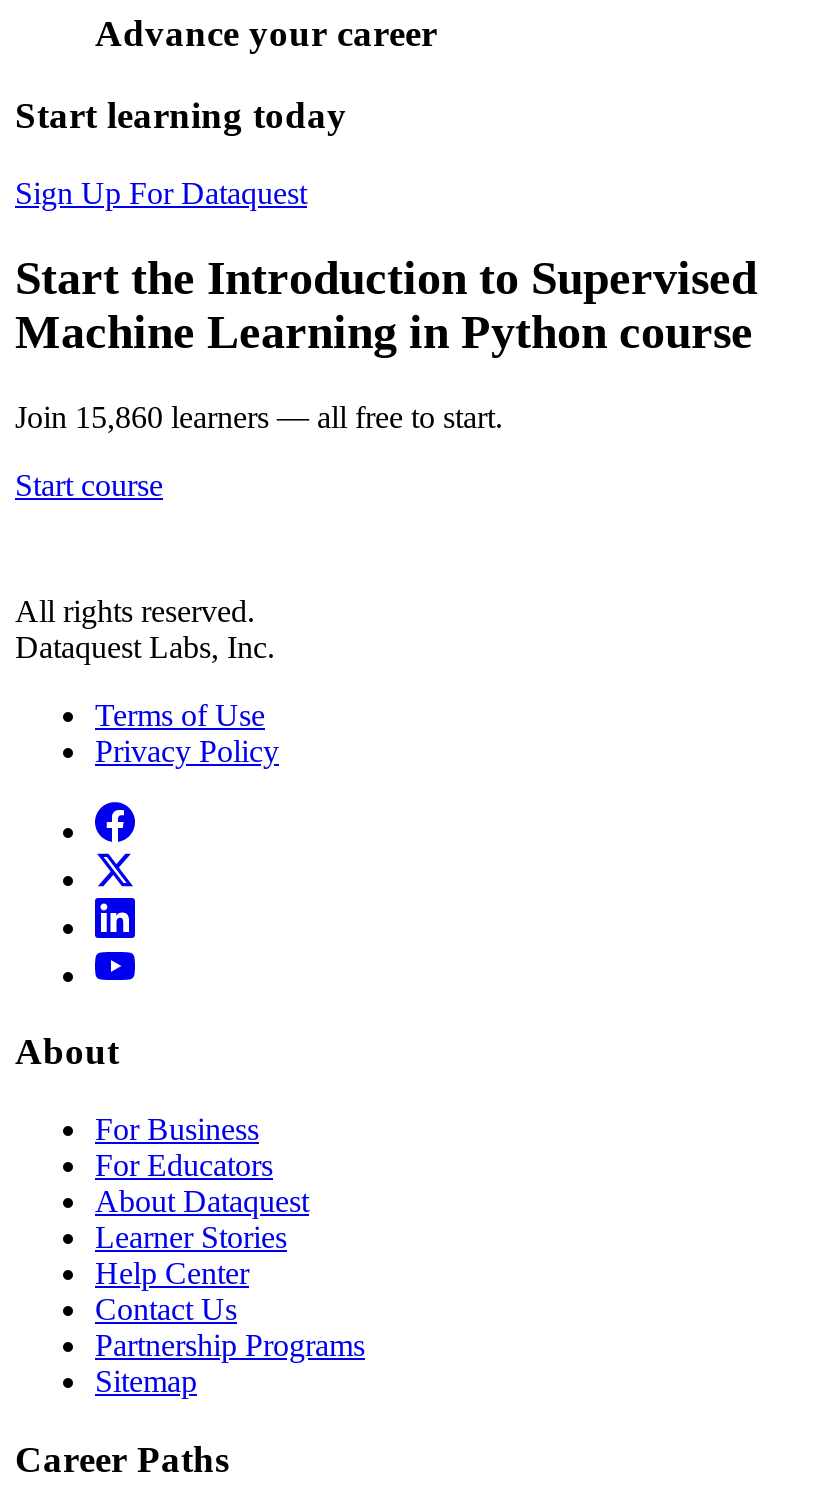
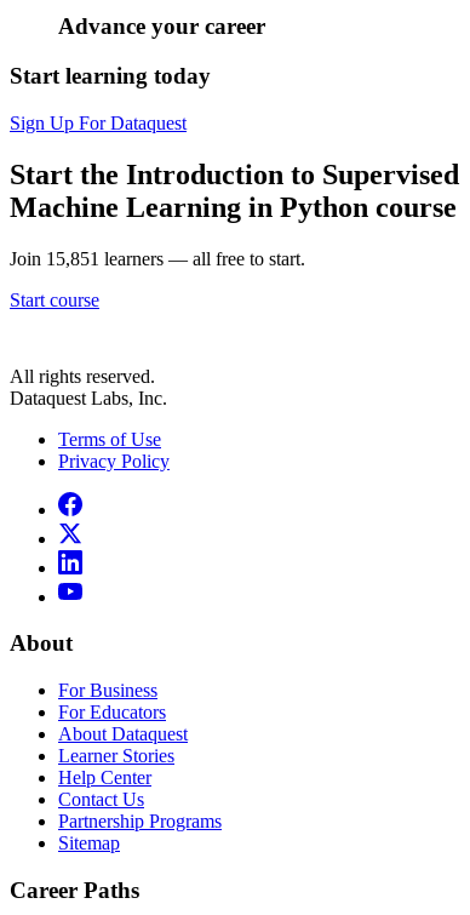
[15,399,503,433] Join 15,860 learners — all free to start. -> [10,248,305,268] Join 15,851 learners — all free to start.

